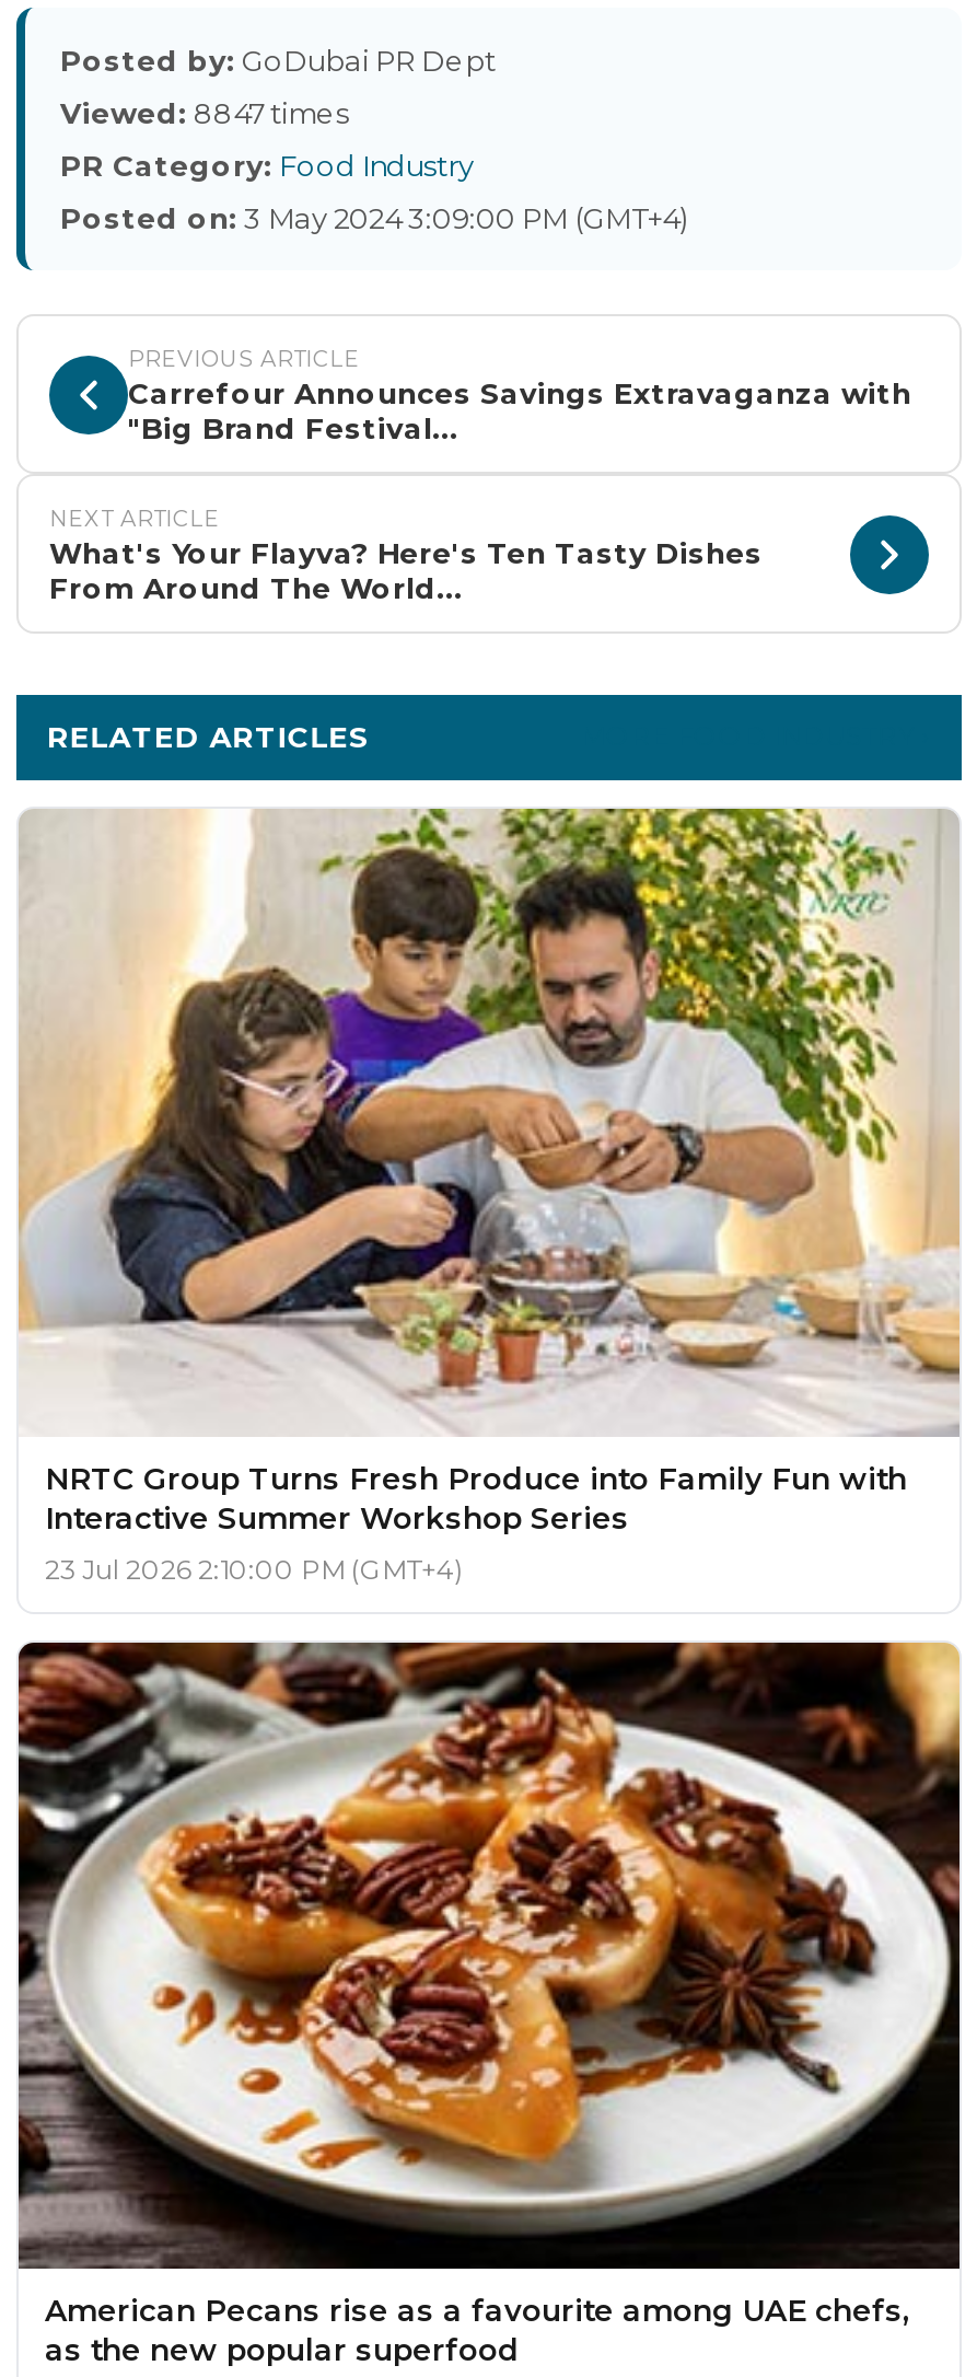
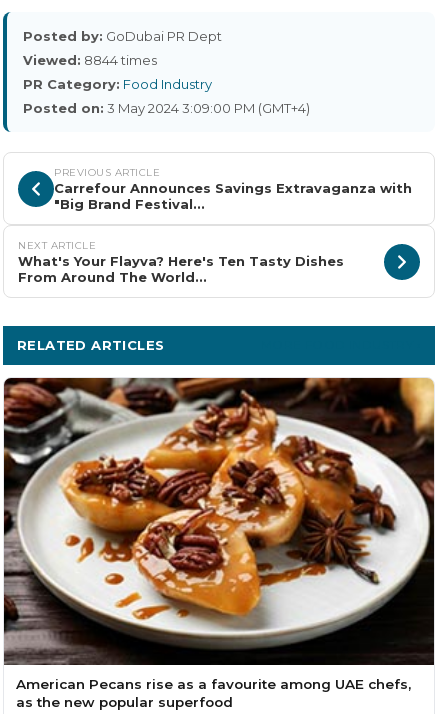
[60,95,349,130] Viewed: 8847 times -> [23,52,157,68] Viewed: 8844 times
[16,807,962,1585] [image] | NRTC Group Turns Fresh Produce into Family Fun with | Interactive Summer Workshop Series | 23 Jul 2026 2:10:00 PM (GMT+4) -> none

